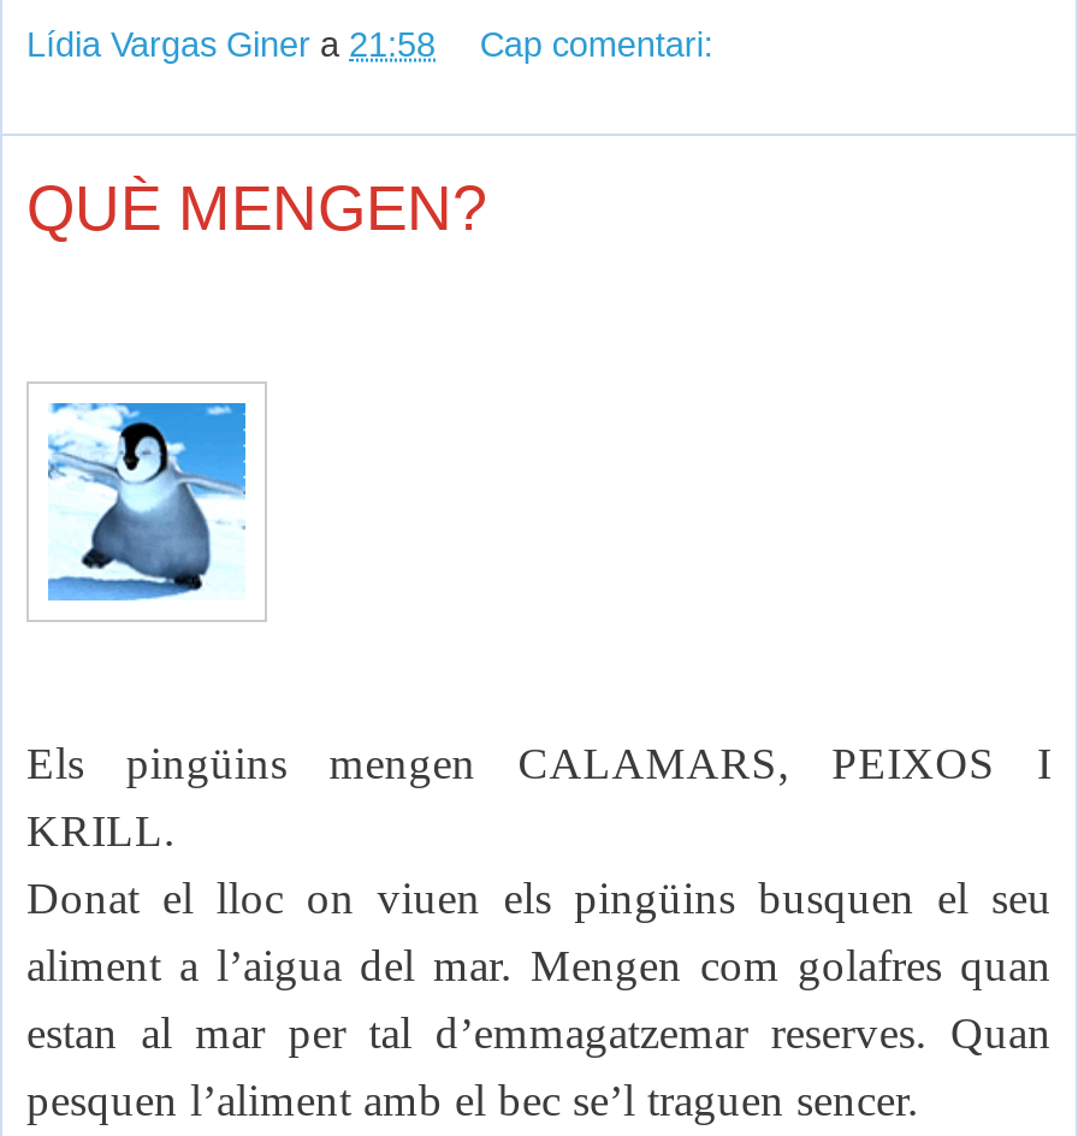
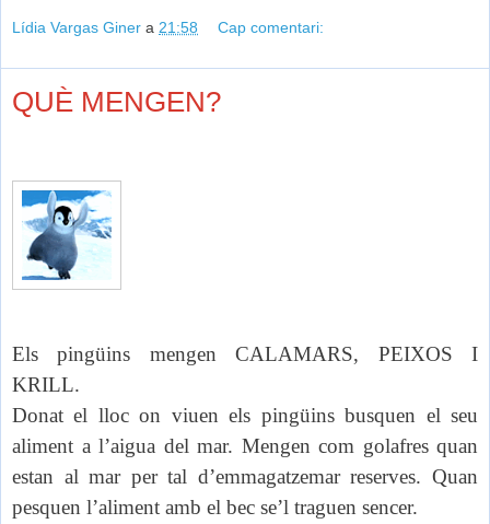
[46,401,248,603] [image] -> [21,189,113,281] [image]

